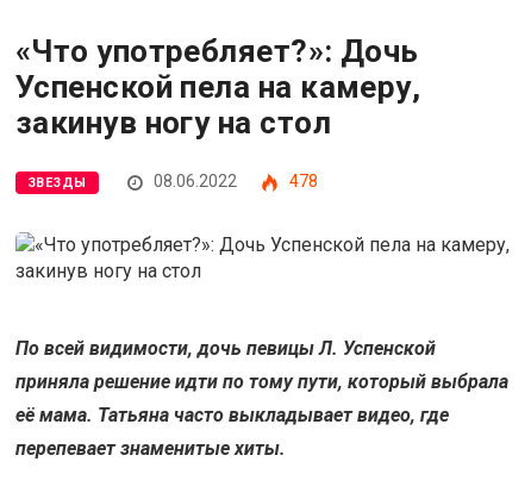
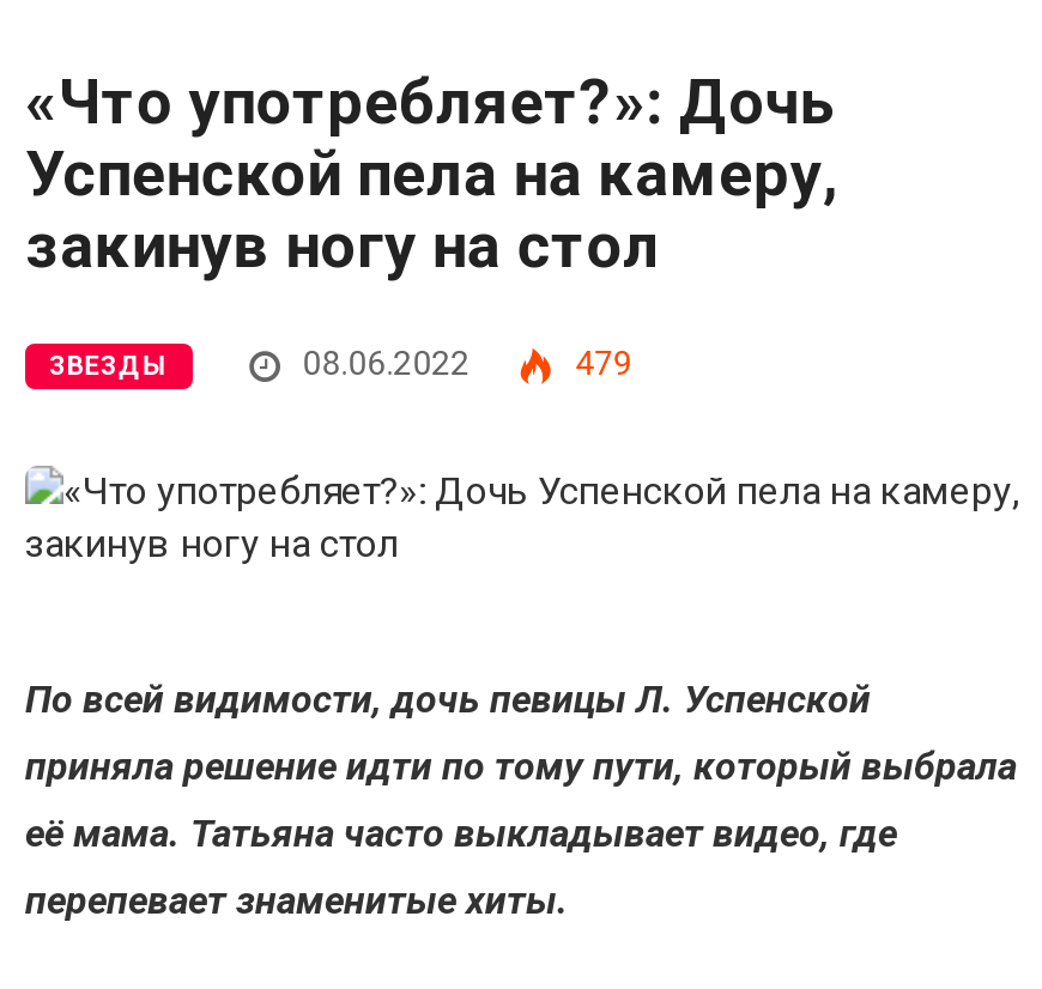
[285,171,317,190] 478 -> [568,343,633,381] 479

